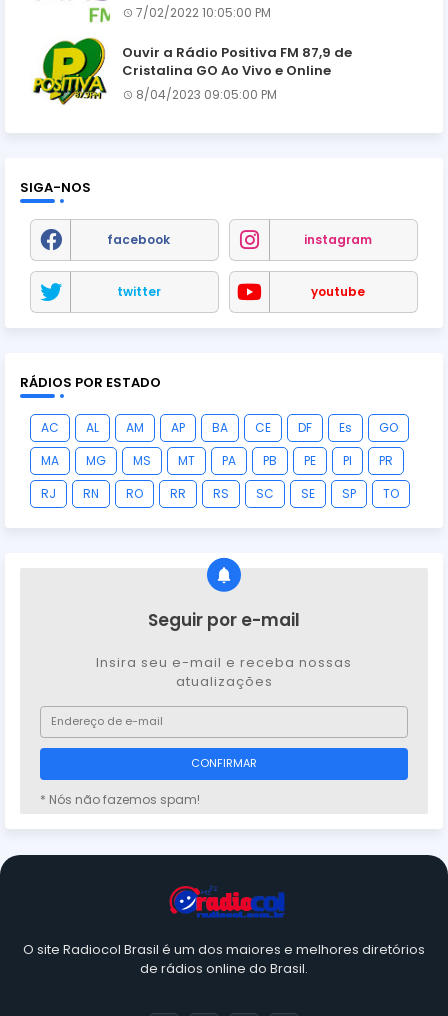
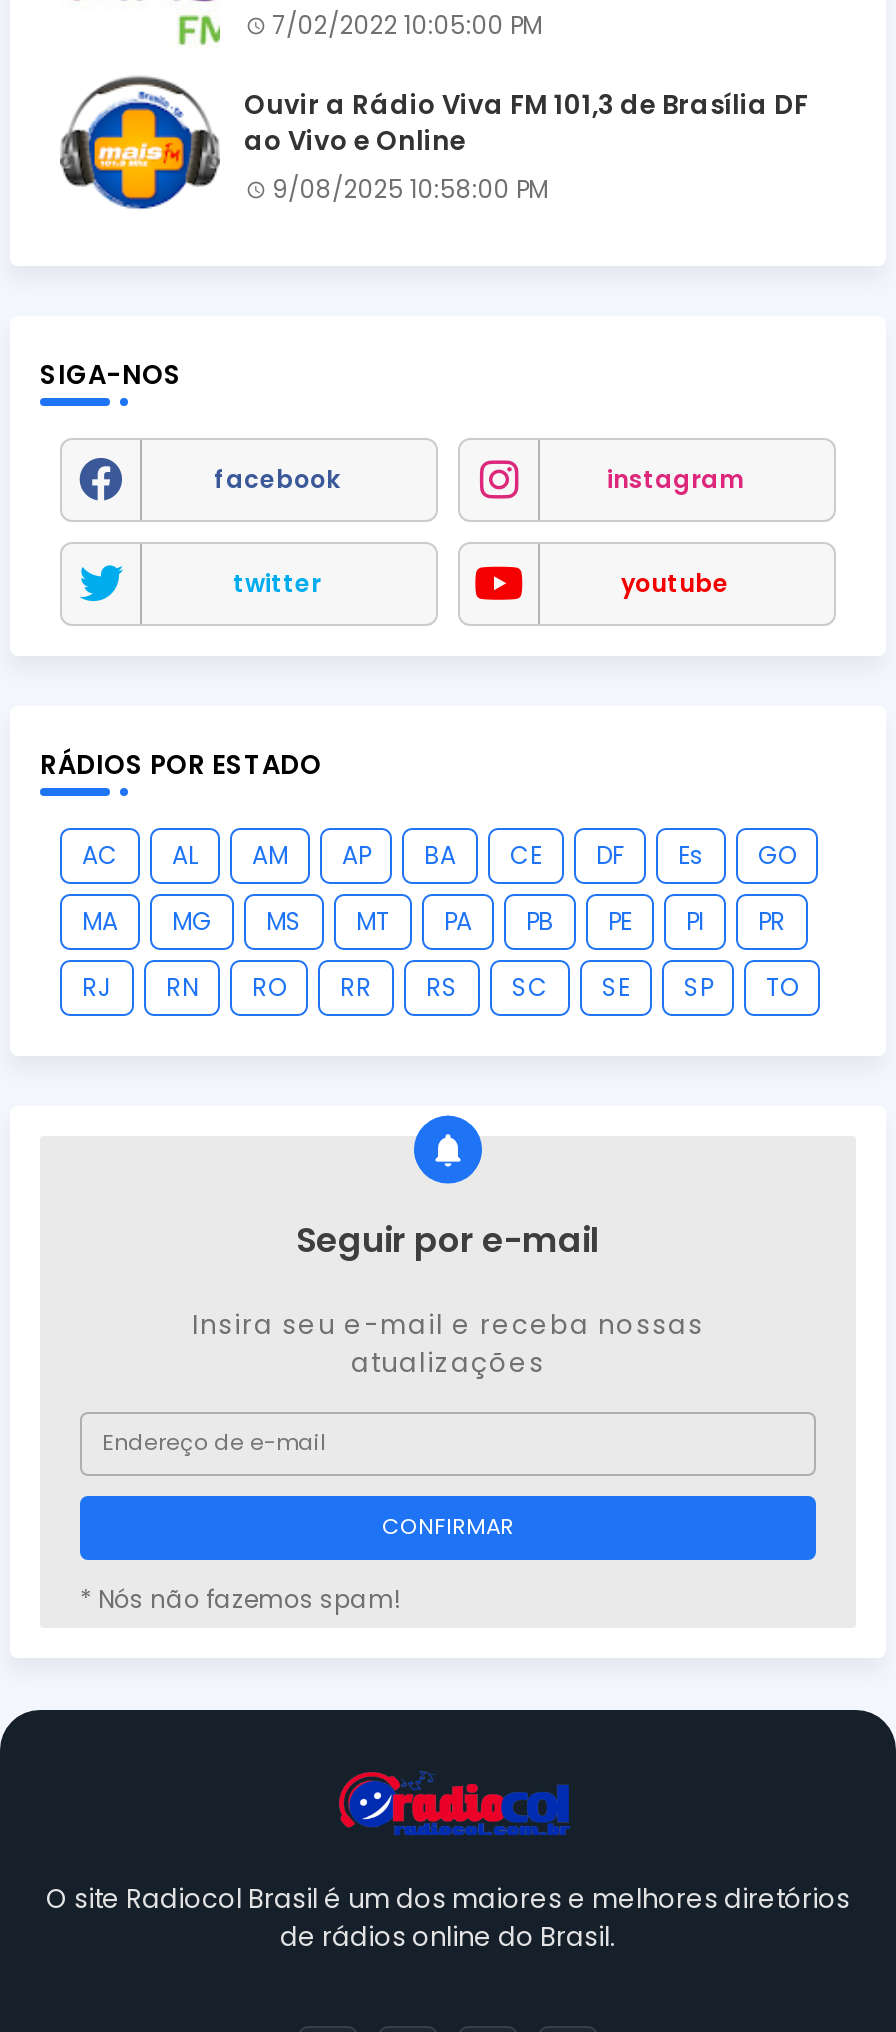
[30,37,352,105] [image] | Ouvir a Rádio Positiva FM 87,9 de | Cristalina GO Ao Vivo e Online | 8/04/2023 09:05:00 PM -> [58,74,808,210] [image] | Ouvir a Rádio Viva FM 101,3 de Brasília DF | ao Vivo e Online | 9/08/2025 10:58:00 PM

